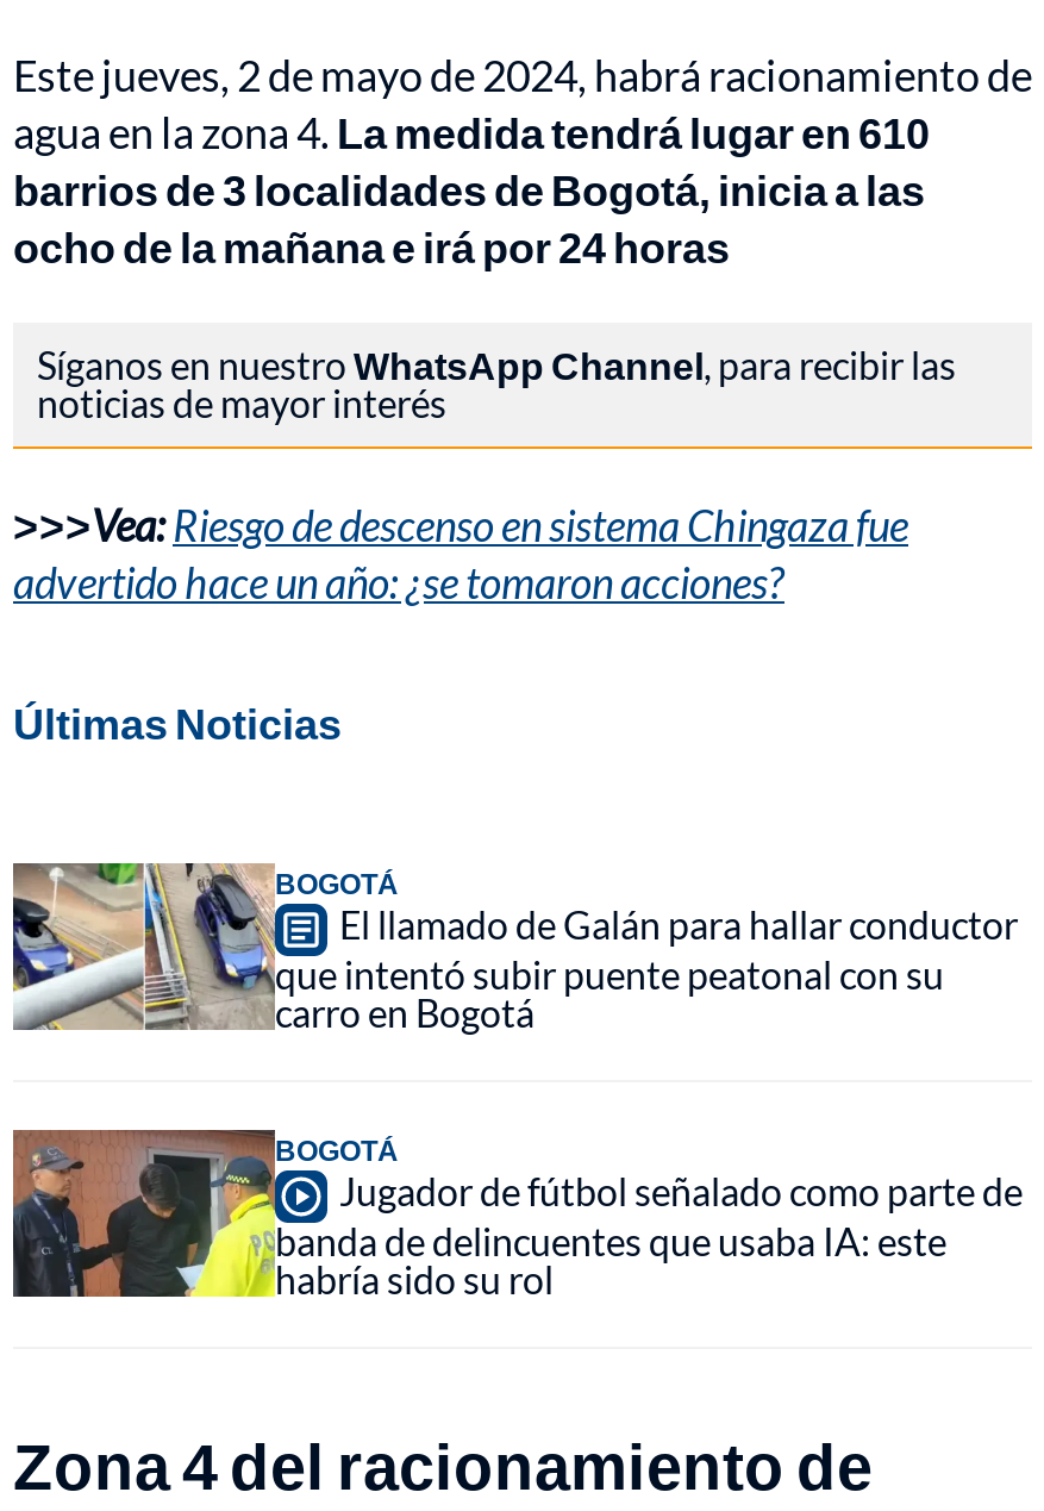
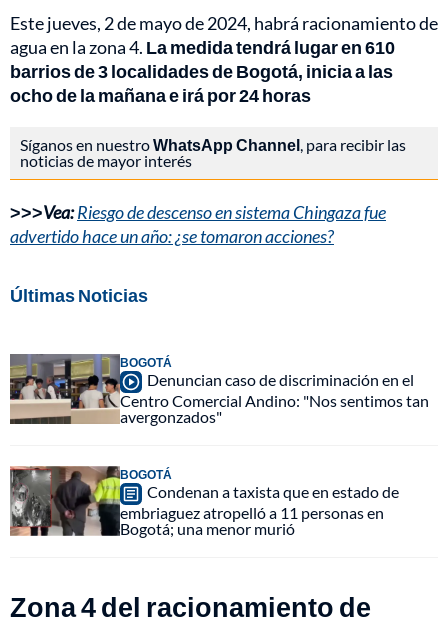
[11,861,1018,1035] [image] | El llamado de Galán para hallar conductor | que intentó subir puente peatonal con su | carro en Bogotá -> [9,353,429,426] [image] | Denuncian caso de discriminación en el | Centro Comercial Andino: "Nos sentimos tan | avergonzados"
[11,1130,1023,1302] [image] | Jugador de fútbol señalado como parte de | banda de delincuentes que usaba IA: este | habría sido su rol -> [9,466,399,538] [image] | Condenan a taxista que en estado de | embriaguez atropelló a 11 personas en | Bogotá; una menor murió

